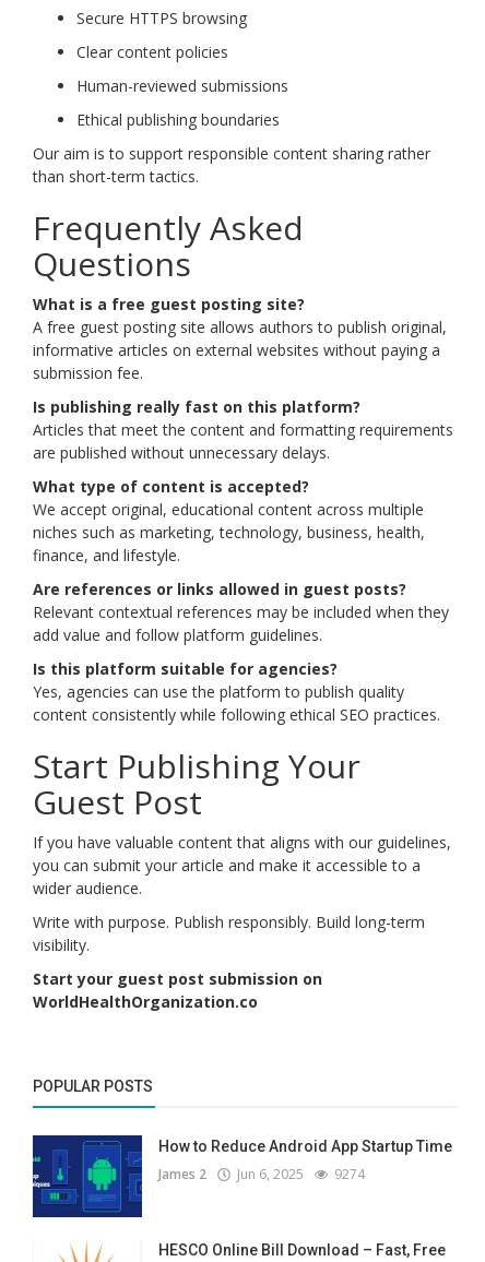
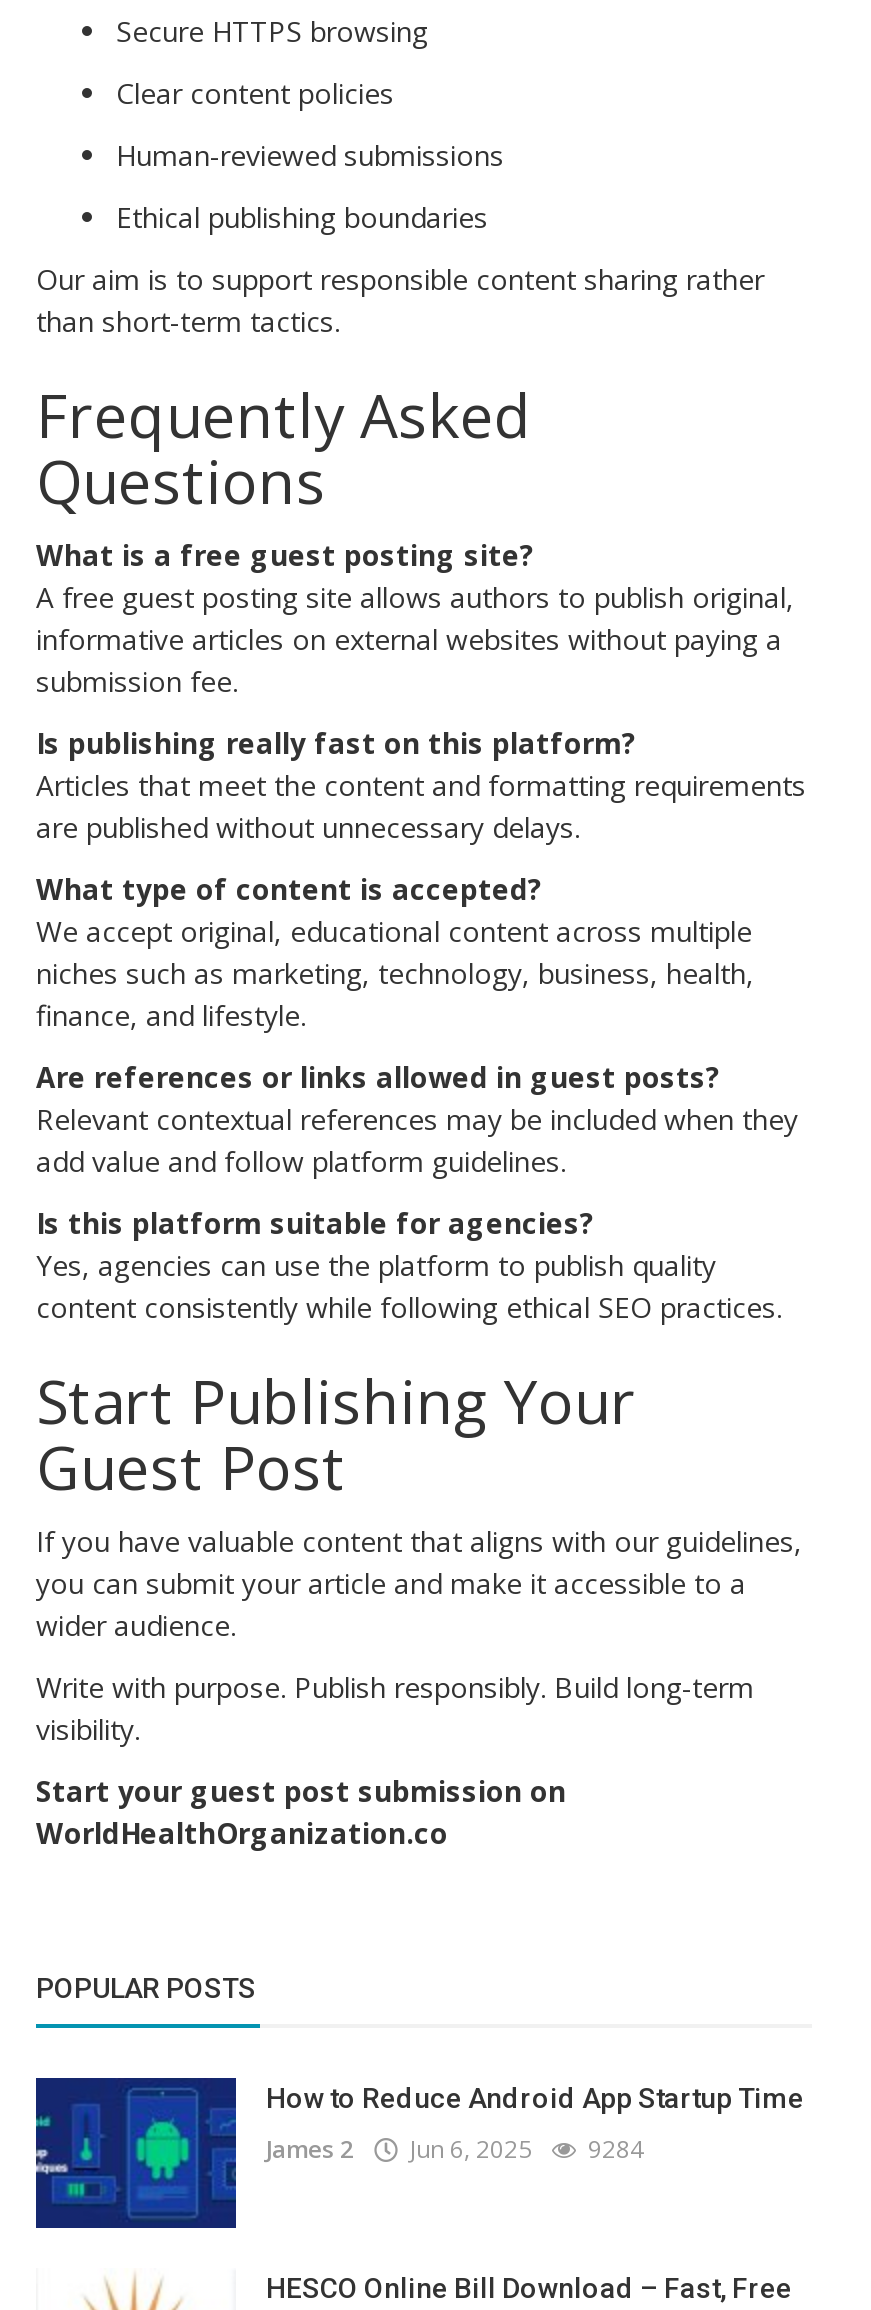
[158,1165,365,1183] James 2 Jun 6, 2025 9274 -> [266,2132,644,2166] James 2 Jun 6, 2025 9284

